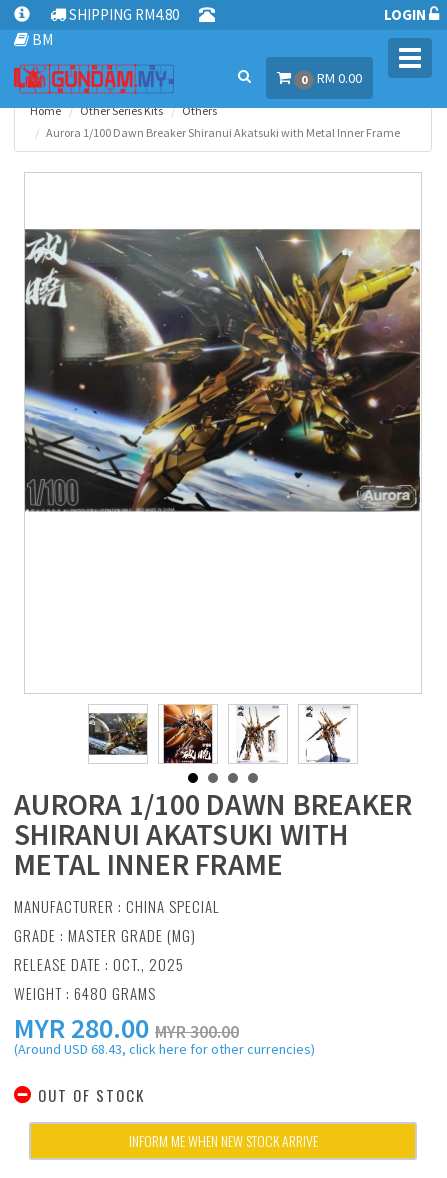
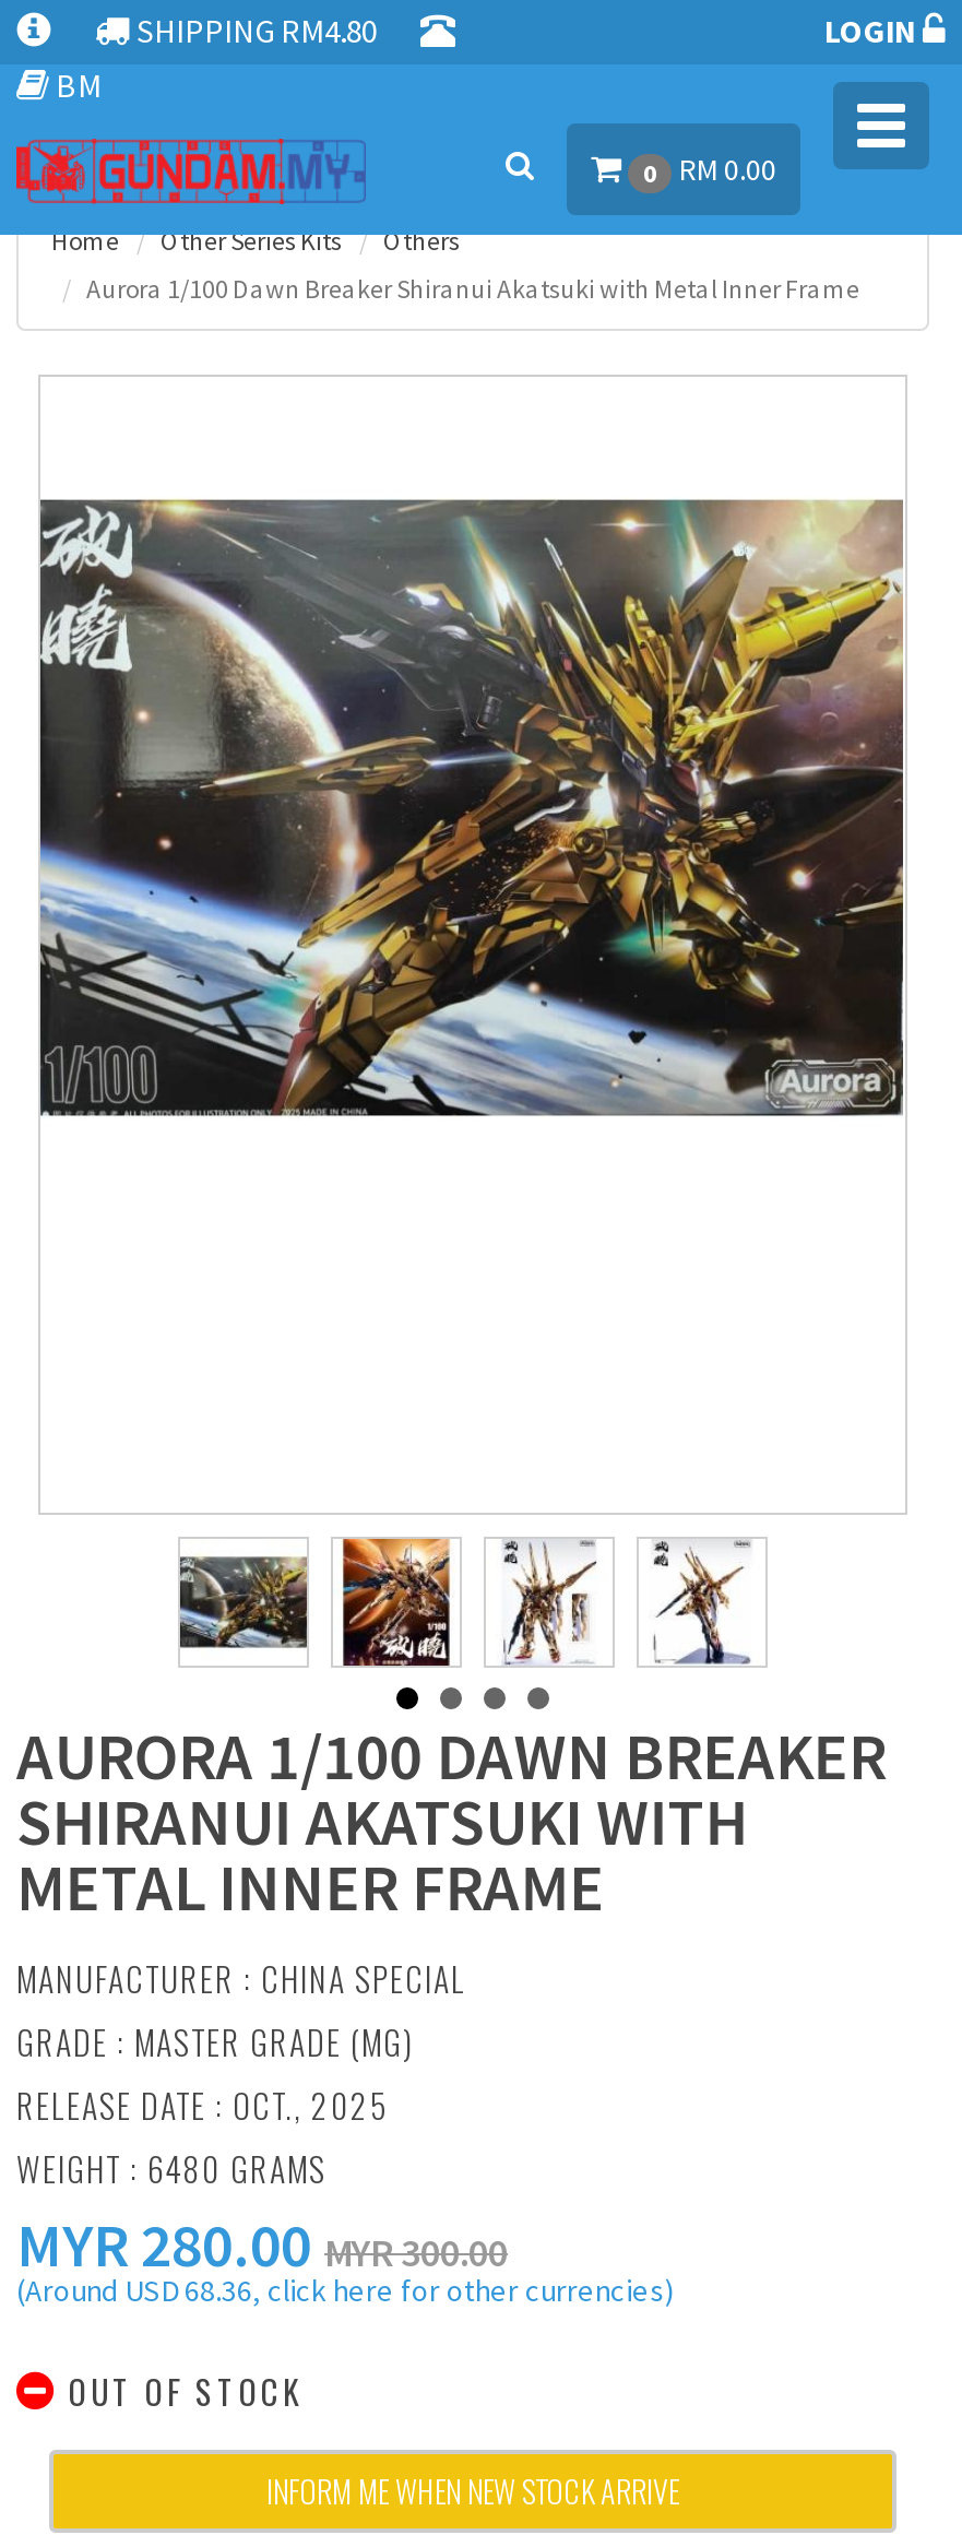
[14,1040,315,1058] (Around USD 68.43, click here for other currencies) -> [16,2271,674,2310] (Around USD 68.36, click here for other currencies)

